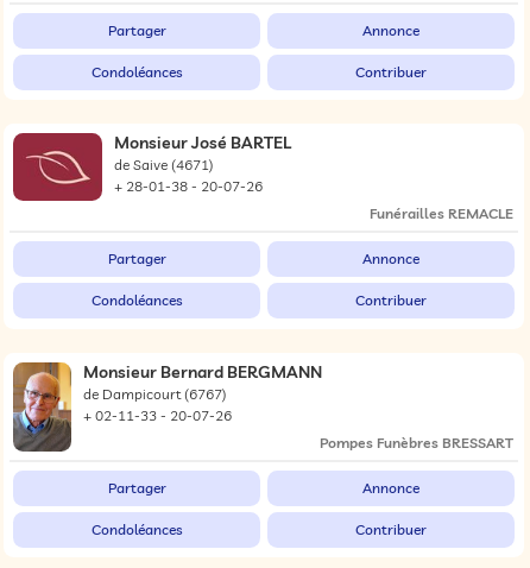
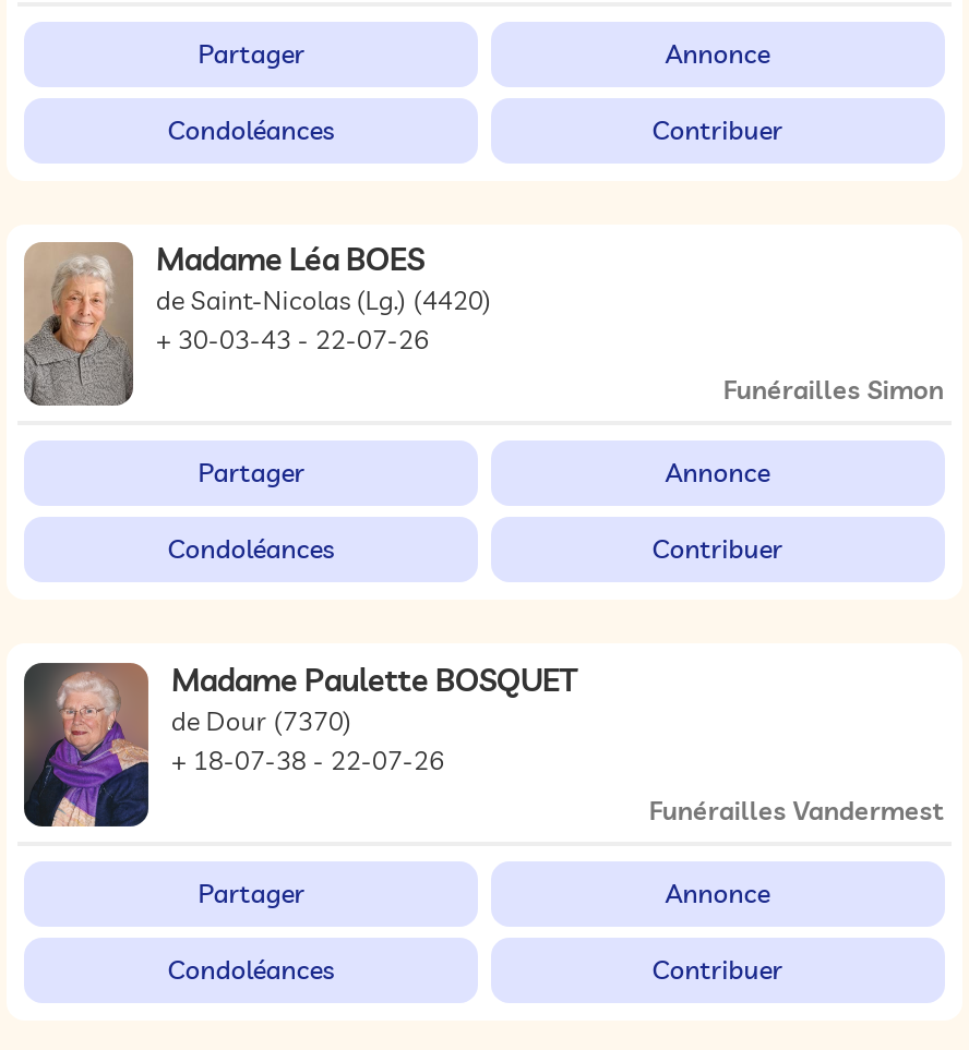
[13,132,292,222] [image] | Monsieur José BARTEL | de Saive (4671) | + 28-01-38 - 20-07-26 -> [22,240,492,408] [image] | Madame Léa BOES | de Saint-Nicolas (Lg.) (4420) | + 30-03-43 - 22-07-26
[370,205,514,223] Funérailles REMACLE -> [723,374,944,407] Funérailles Simon
[12,361,323,453] [image] | Monsieur Bernard BERGMANN | de Dampicourt (6767) | + 02-11-33 - 20-07-26 -> [22,661,577,829] [image] | Madame Paulette BOSQUET | de Dour (7370) | + 18-07-38 - 22-07-26
[320,434,514,451] Pompes Funèbres BRESSART -> [649,794,944,826] Funérailles Vandermest

